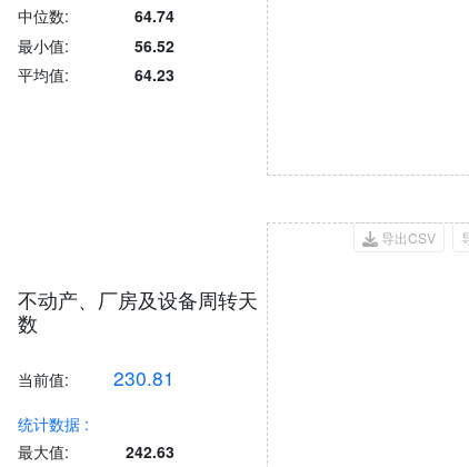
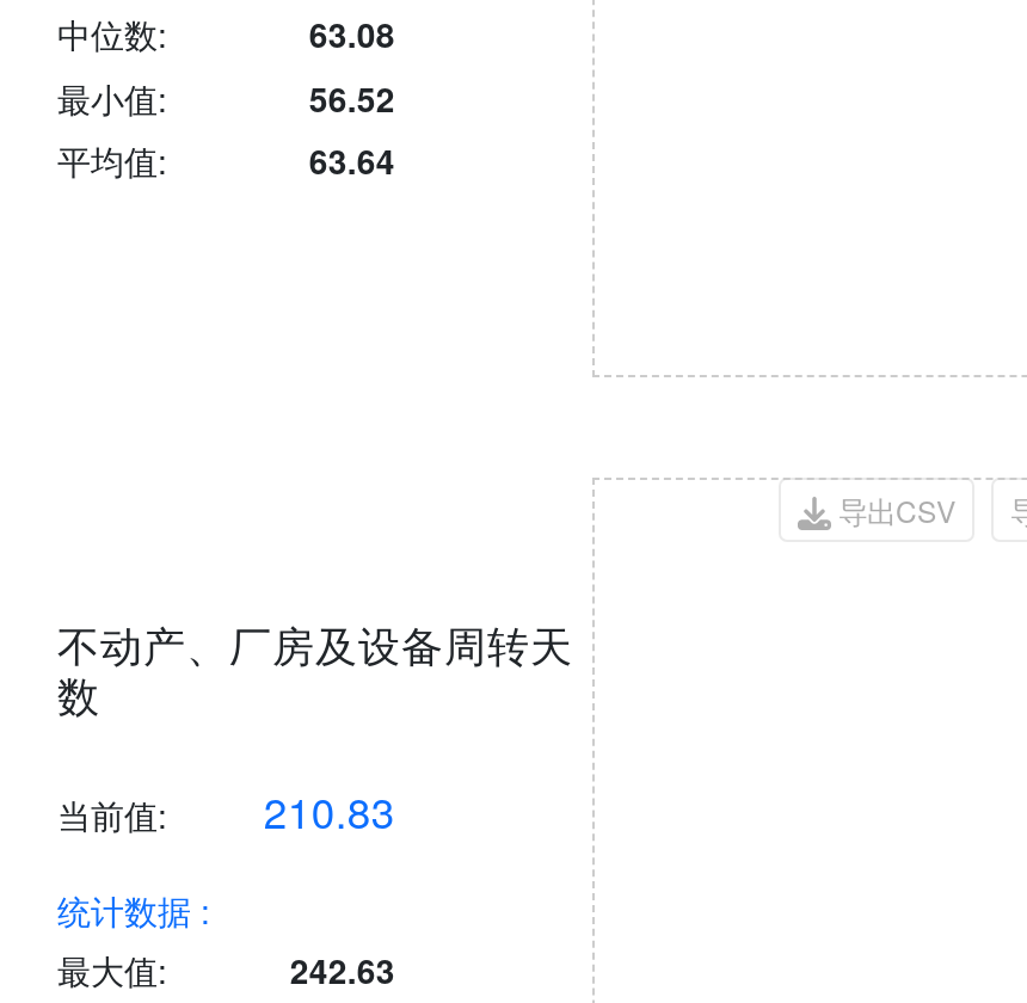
[135,4,175,27] 64.74 -> [309,10,395,57] 63.08
[135,64,175,86] 64.23 -> [309,137,395,184] 63.64
[114,363,175,391] 230.81 -> [264,781,395,840] 210.83

